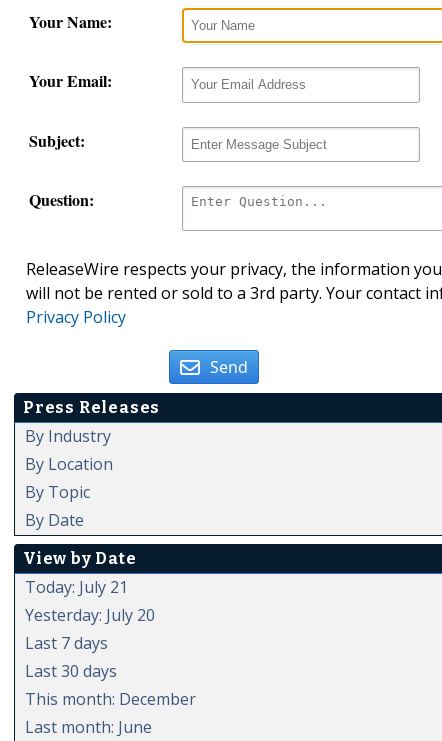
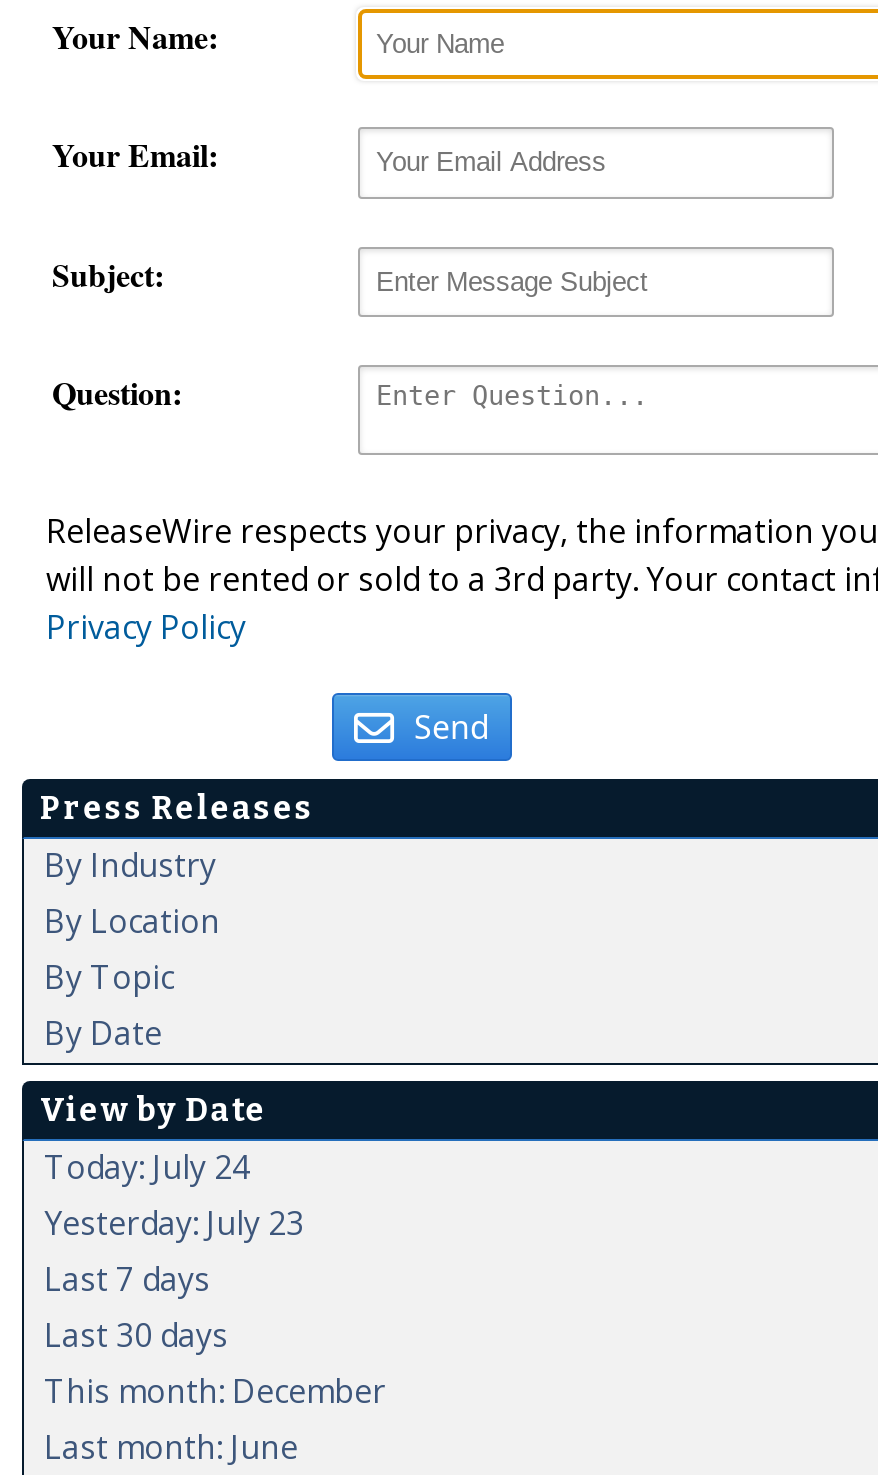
[25,576,128,598] Today: July 21 -> [44,1146,250,1190] Today: July 24
[25,604,155,626] Yesterday: July 20 -> [44,1202,304,1246] Yesterday: July 23

